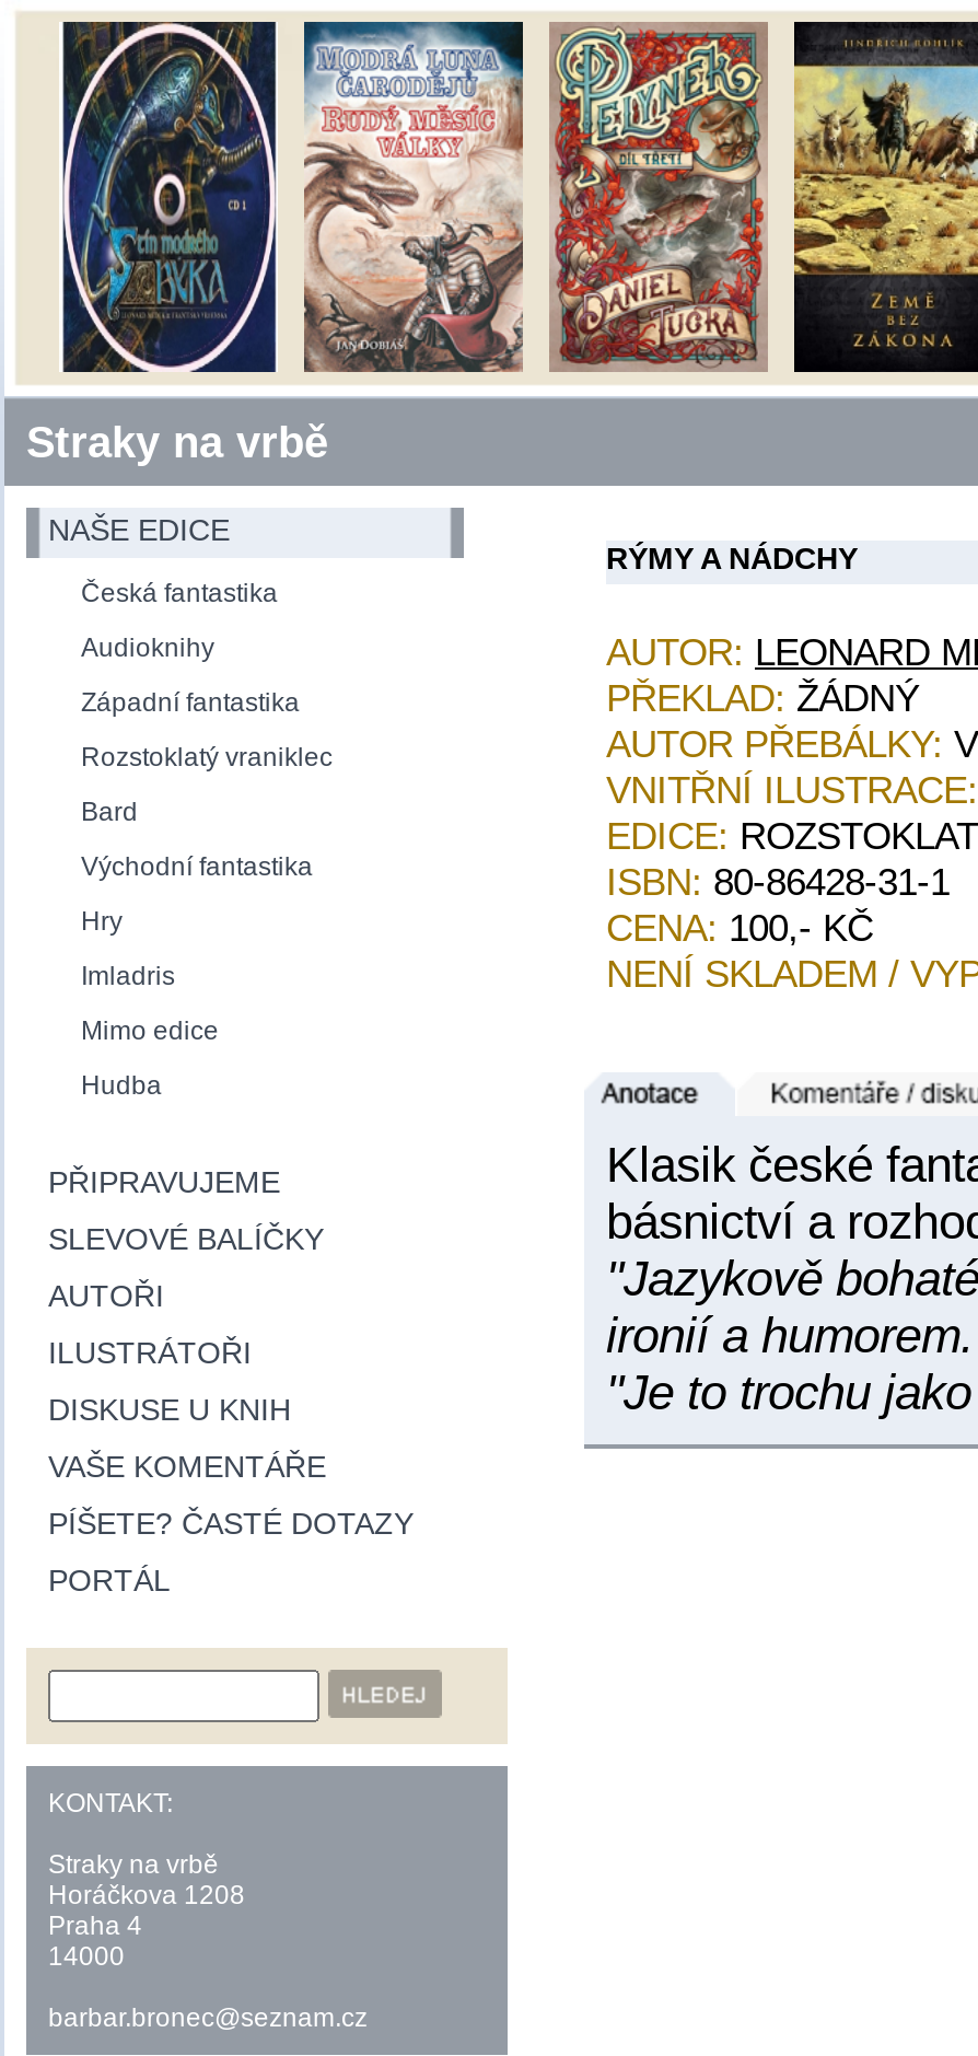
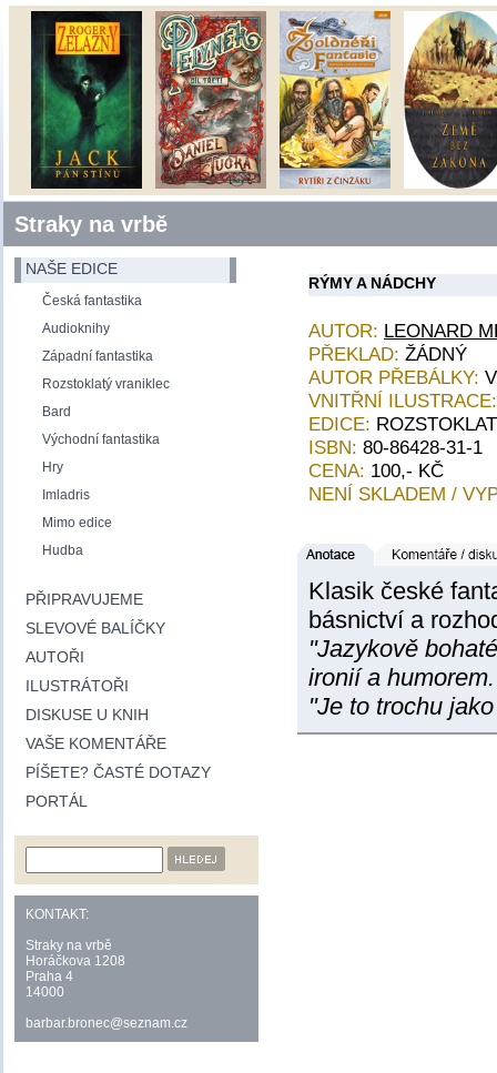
[59,22,278,374] [image] -> [30,10,143,190] [image]
[302,20,525,372] [image] -> [155,11,266,188] [image]
[549,22,770,372] [image] -> [278,10,392,189] [image]
[792,20,971,374] [image] -> [404,11,494,189] [image]

